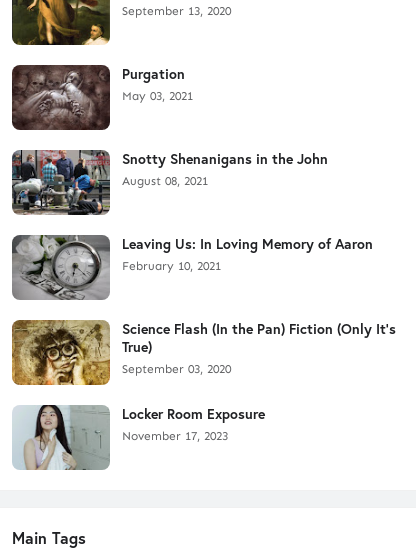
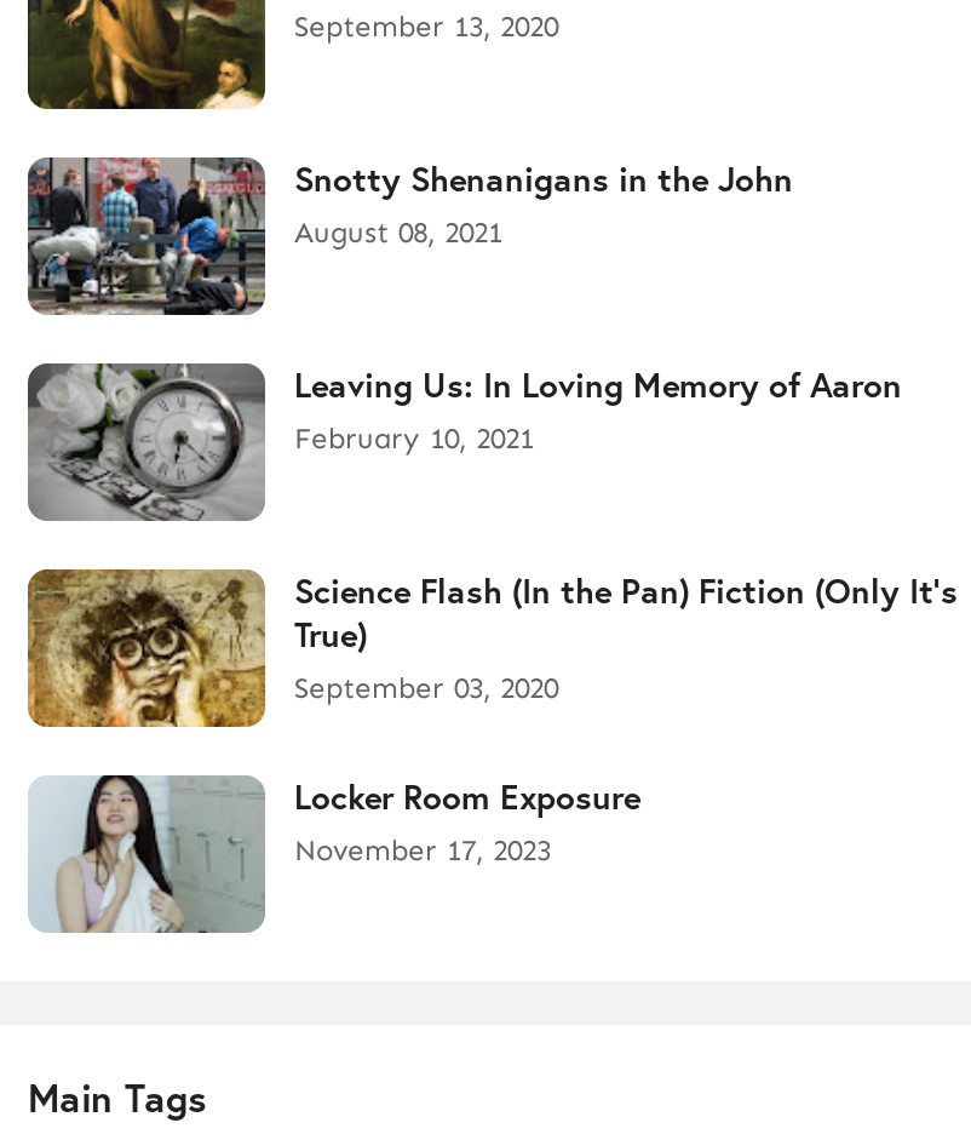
[13,64,193,130] [image] | Purgation | May 03, 2021 -> none

